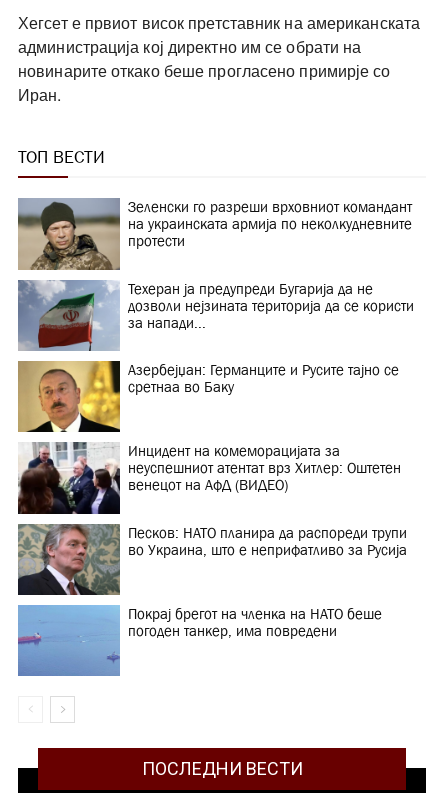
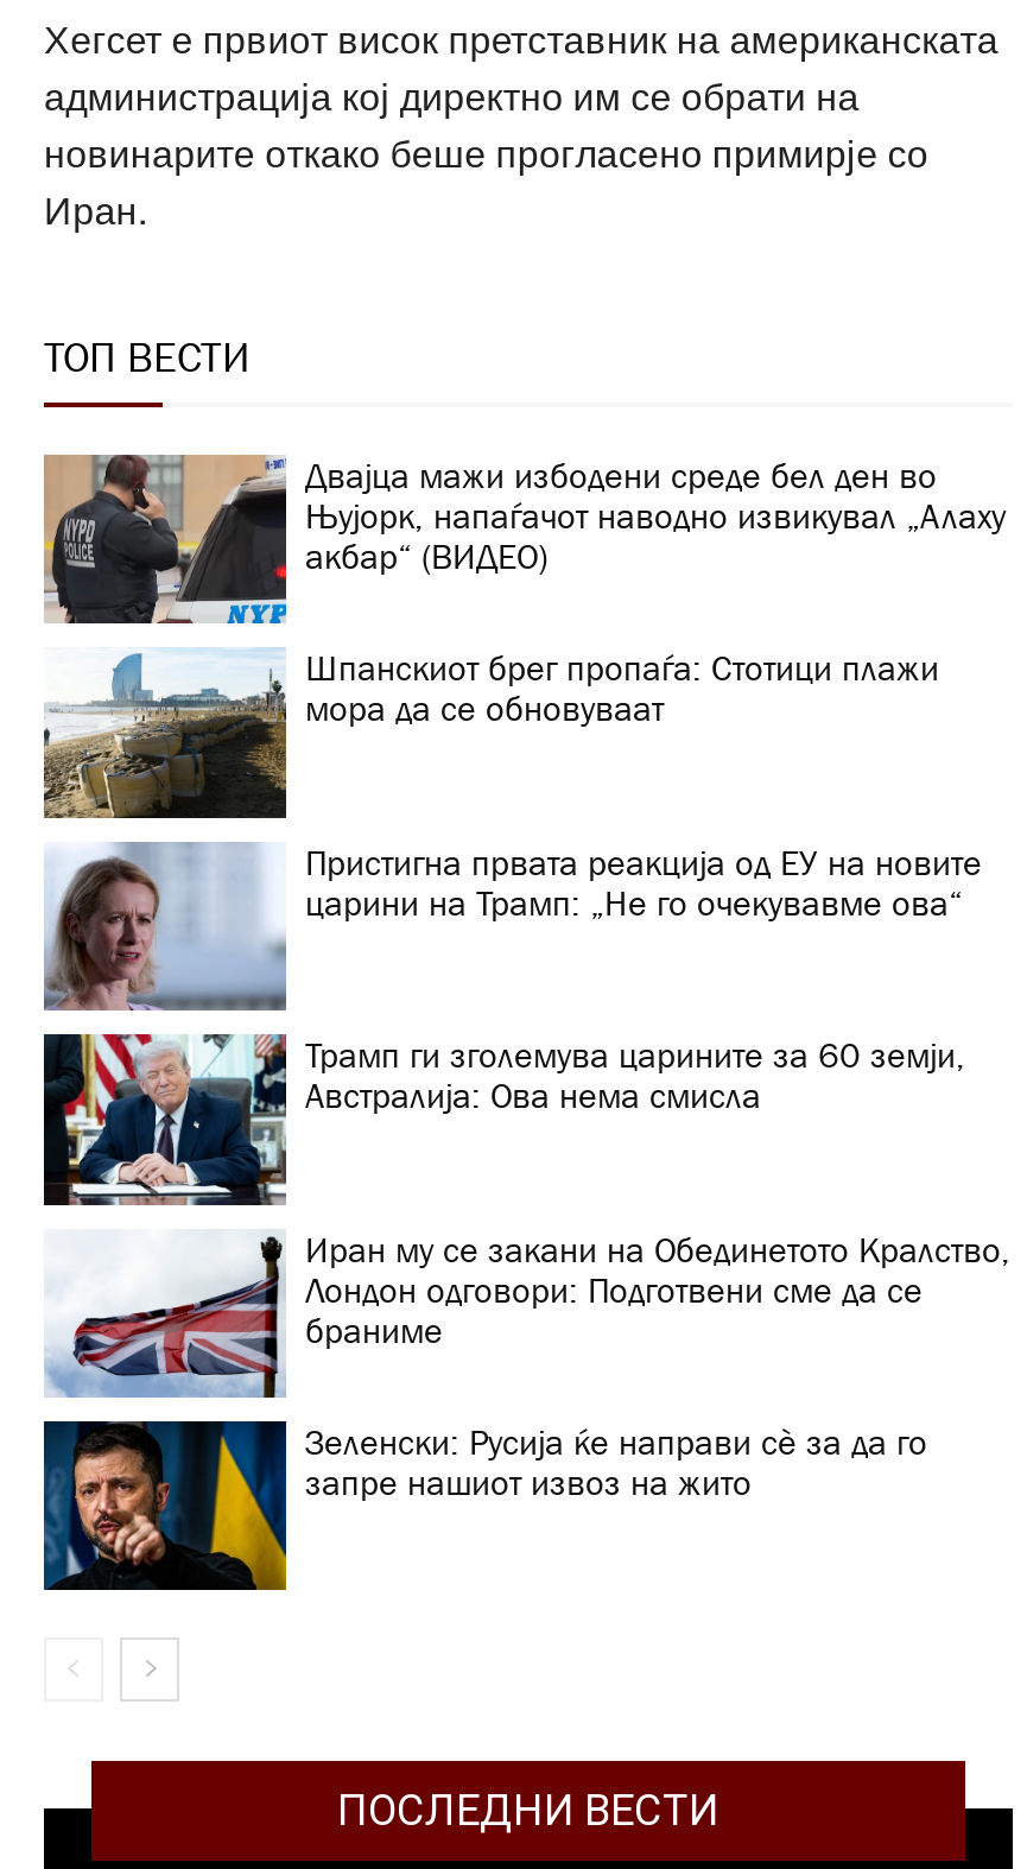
[17,198,412,271] [image] | Зеленски го разреши врховниот командант | на украинската армија по неколкудневните | протести -> [44,455,1006,626] [image] | Двајца мажи избодени среде бел ден во | Њујорк, напаѓачот наводно извикувал „Алаху | акбар“ (ВИДЕО)
[17,279,414,351] [image] | Техеран ја предупреди Бугарија да не | дозволи нејзината територија да се користи | за напади... -> [44,648,939,821] [image] | Шпанскиот брег пропаѓа: Стотици плажи | мора да се обновуваат
[17,360,399,433] [image] | Азербејџан: Германците и Русите тајно се | сретнаа во Баку -> [44,842,982,1013] [image] | Пристигна првата реакција од ЕУ на новите | царини на Трамп: „Не го очекувавме ова“
[17,441,401,515] [image] | Инцидент на комеморацијата за | неуспешниот атентат врз Хитлер: Оштетен | венецот на АфД (ВИДЕО) -> [42,1032,965,1205] [image] | Трамп ги зголемува царините за 60 земји, | Австралија: Ова нема смисла
[17,523,407,596] [image] | Песков: НАТО планира да распореди трупи | во Украина, што е неприфатливо за Русија -> [44,1228,1010,1398] [image] | Иран му се закани на Обединетото Кралство, | Лондон одговoри: Подготвени сме да се | браниме
[17,605,382,677] [image] | Покрај брегот на членка на НАТО беше | погоден танкер, има повредени -> [42,1419,927,1592] [image] | Зеленски: Русија ќе направи сè за да го | запре нашиот извоз на жито

